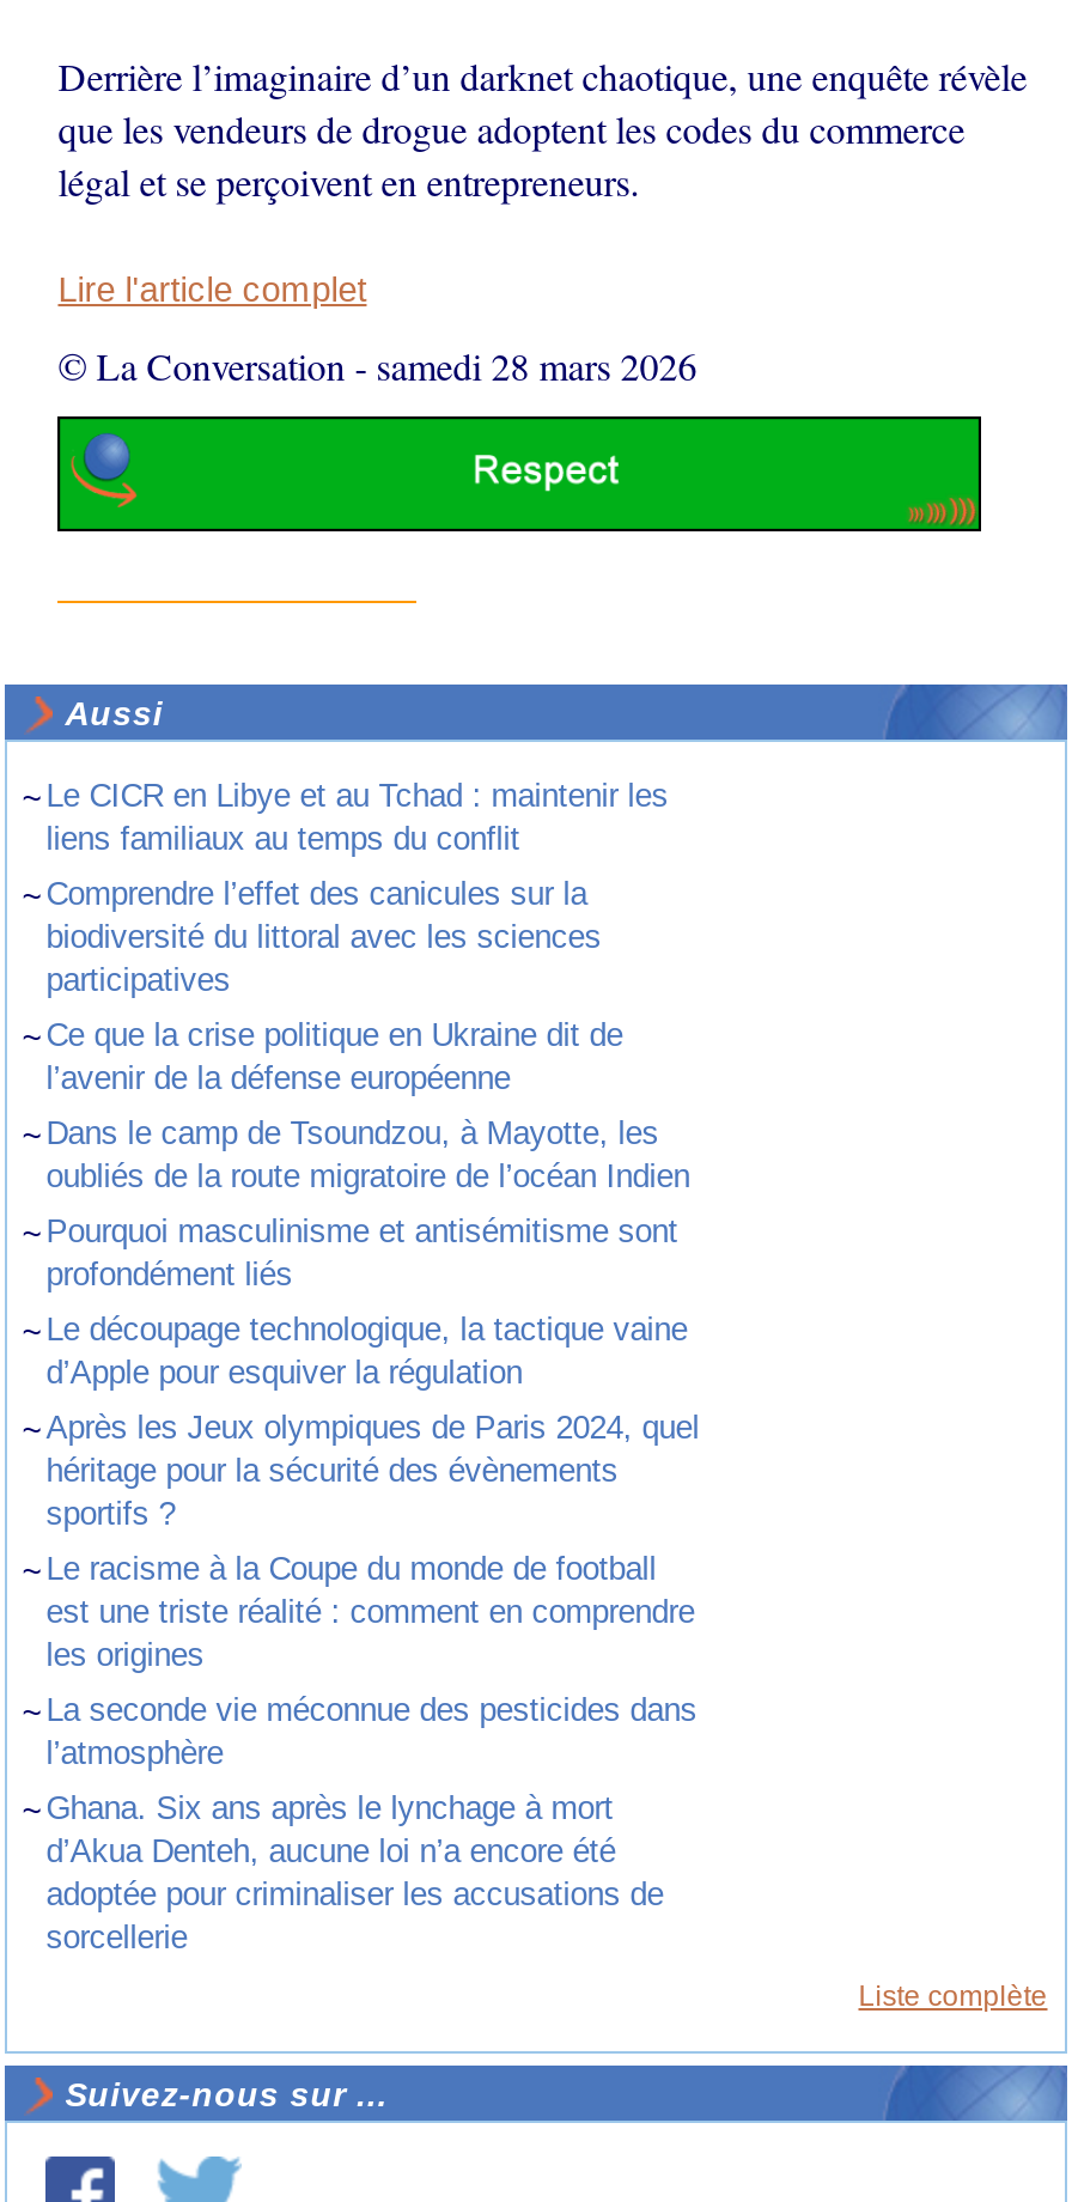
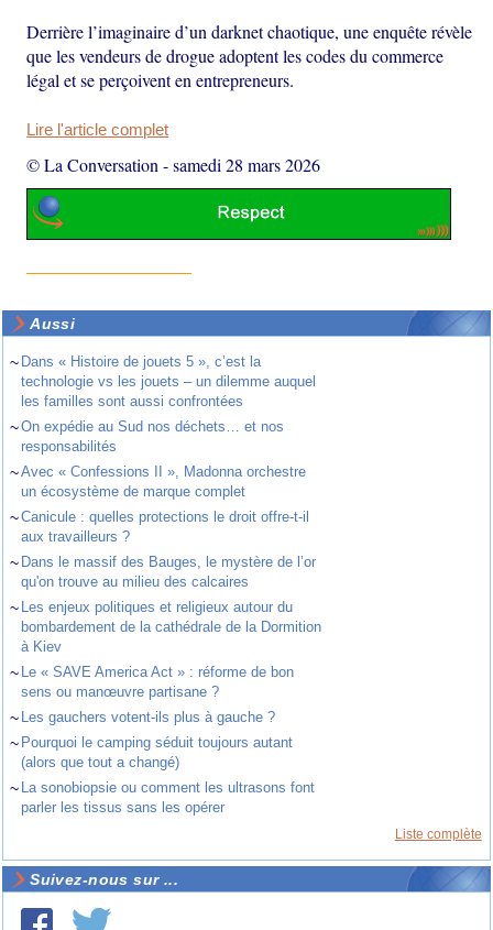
[22,777,699,1954] ~ Le CICR en Libye et au Tchad : maintenir les | liens familiaux au temps du conflit | ~ Comprendre l’effet des canicules sur la | biodiversité du littoral avec les sciences | participatives | ~ Ce que la crise politique en Ukraine dit de | l’avenir de la défense européenne | ~ Dans le camp de Tsoundzou, à Mayotte, les | oubliés de la route migratoire de l’océan Indien | ~ Pourquoi masculinisme et antisémitisme sont | profondément liés | ~ Le découpage technologique, la tactique vaine | d’Apple pour esquiver la régulation | ~ Après les Jeux olympiques de Paris 2024, quel | héritage pour la sécurité des évènements | sportifs ? | ~ Le racisme à la Coupe du monde de football | est une triste réalité : comment en comprendre | les origines | ~ La seconde vie méconnue des pesticides dans | l’atmosphère | ~ Ghana. Six ans après le lynchage à mort | d’Akua Denteh, aucune loi n’a encore été | adoptée pour criminaliser les accusations de | sorcellerie -> [10,354,322,816] ~ Dans « Histoire de jouets 5 », c’est la | technologie vs les jouets – un dilemme auquel | les familles sont aussi confrontées | ~ On expédie au Sud nos déchets… et nos | responsabilités | ~ Avec « Confessions II », Madonna orchestre | un écosystème de marque complet | ~ Canicule : quelles protections le droit offre-t-il | aux travailleurs ? | ~ Dans le massif des Bauges, le mystère de l’or | qu'on trouve au milieu des calcaires | ~ Les enjeux politiques et religieux autour du | bombardement de la cathédrale de la Dormition | à Kiev | ~ Le « SAVE America Act » : réforme de bon | sens ou manœuvre partisane ? | ~ Les gauchers votent-ils plus à gauche ? | ~ Pourquoi le camping séduit toujours autant | (alors que tout a changé) | ~ La sonobiopsie ou comment les ultrasons font | parler les tissus sans les opérer

